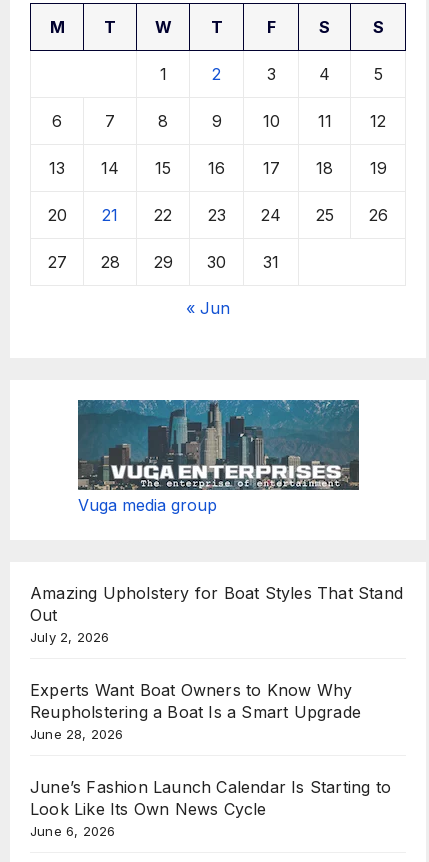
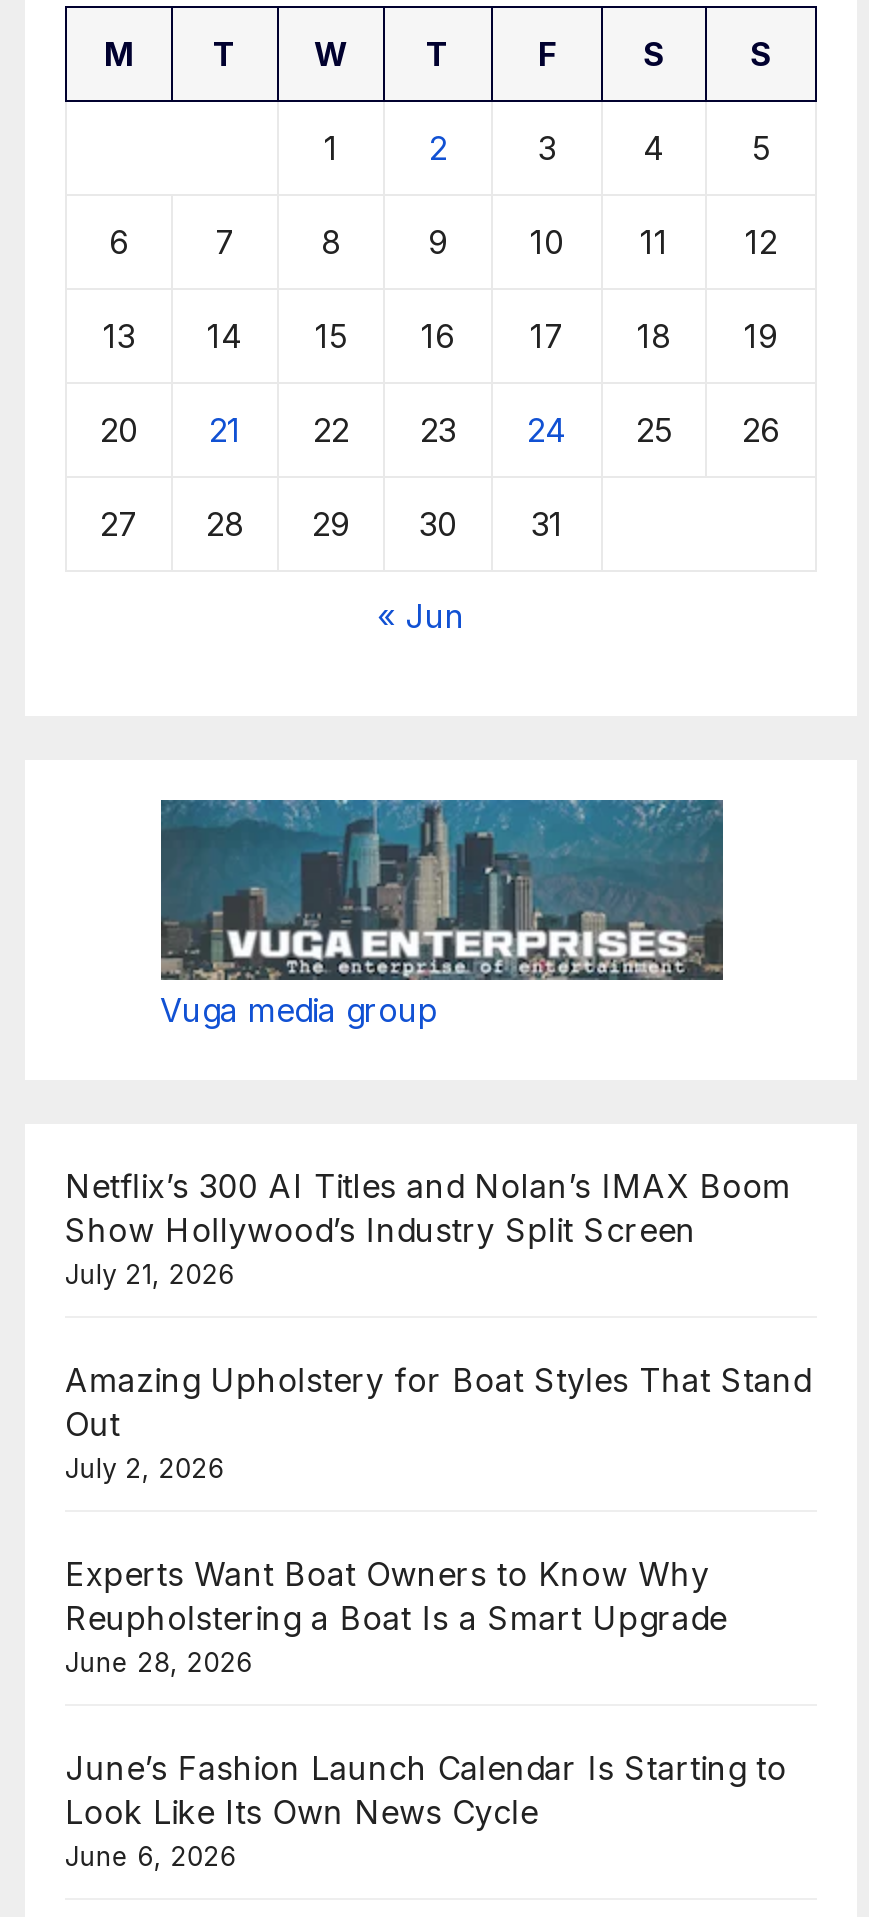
none -> [65,1165,791,1289] Netflix’s 300 AI Titles and Nolan’s IMAX Boom | Show Hollywood’s Industry Split Screen | July 21, 2026

